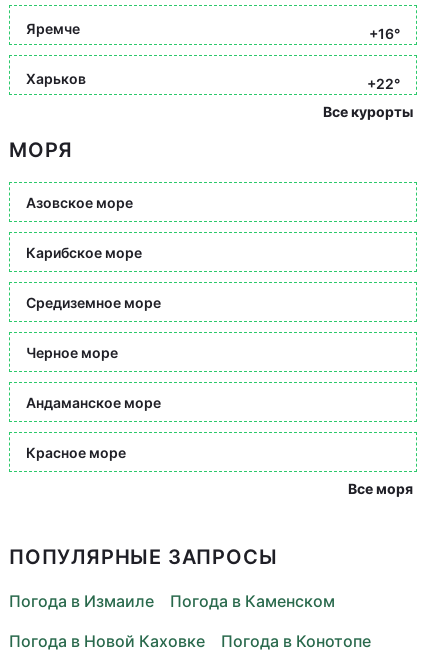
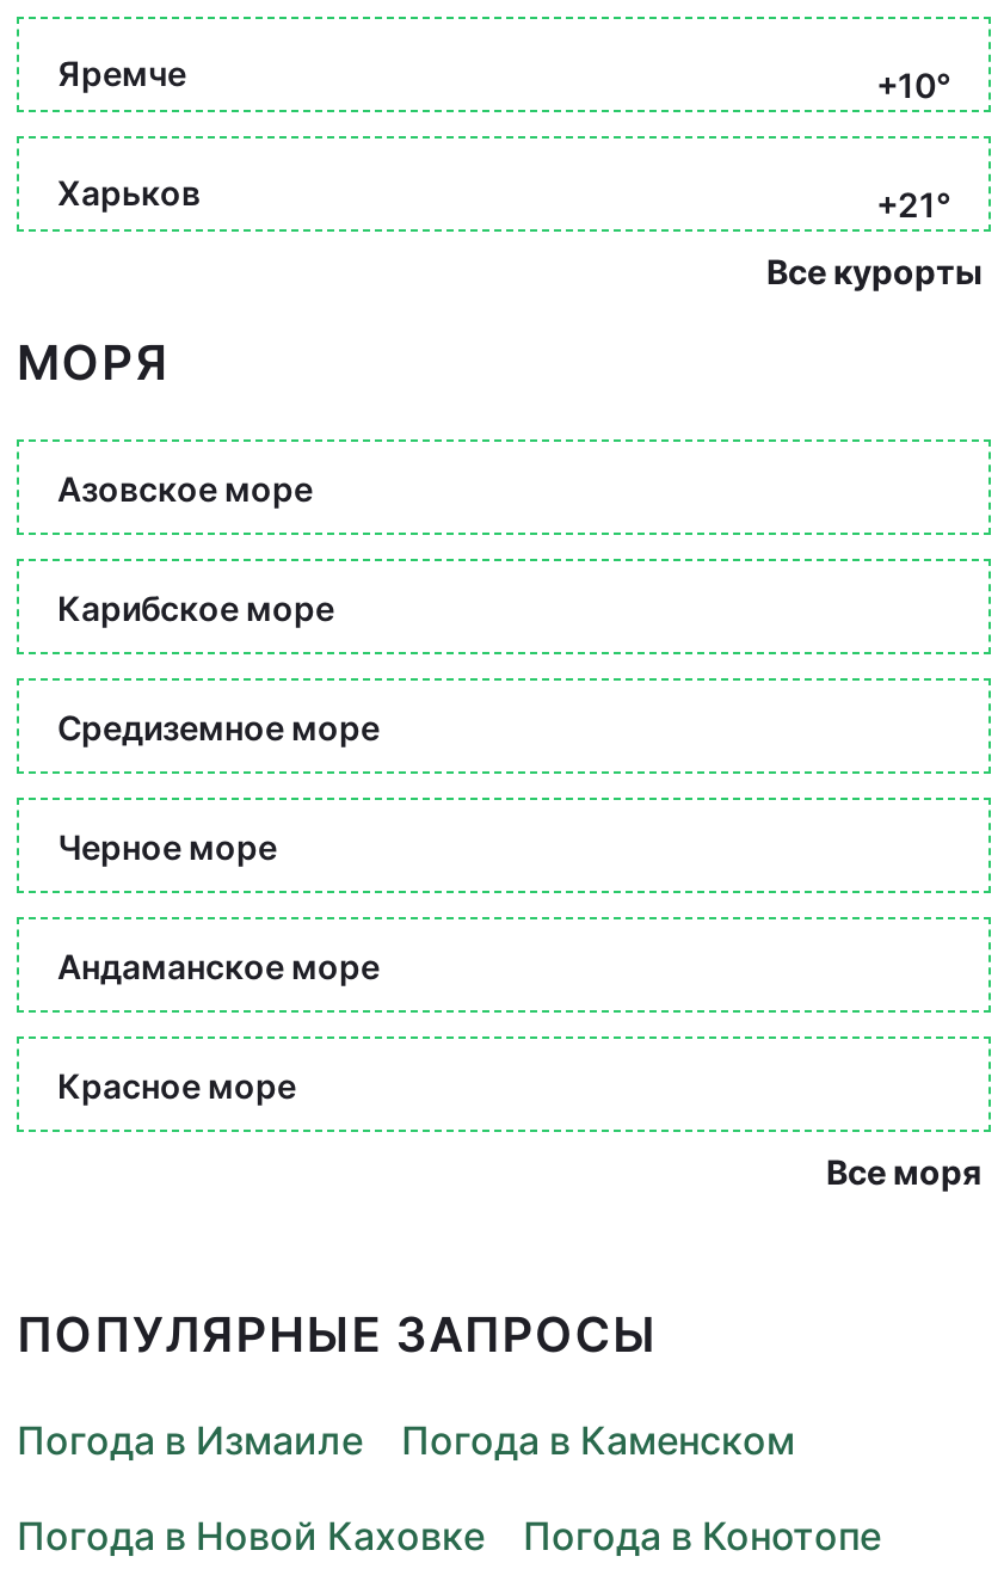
[369,25,400,42] +16° -> [876,64,950,105] +10°
[367,75,400,92] +22° -> [876,184,950,224] +21°

